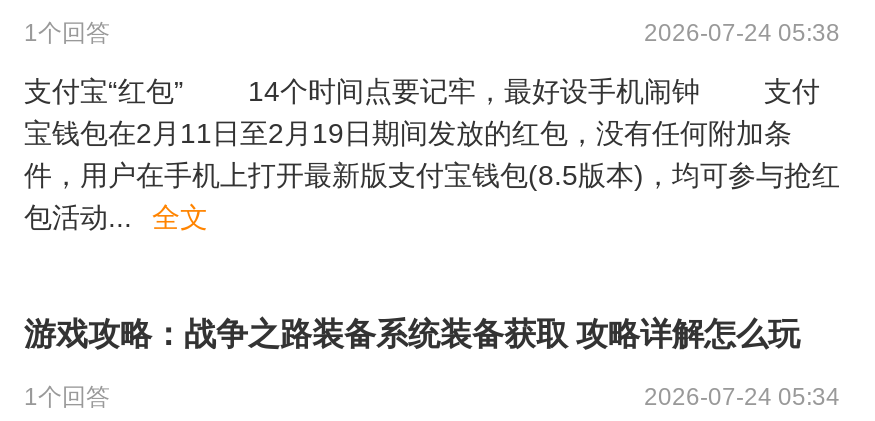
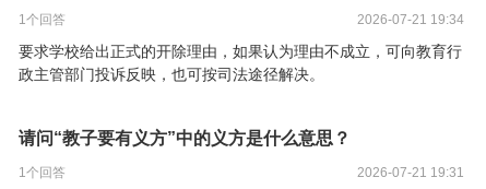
[644,19,840,47] 2026-07-24 05:38 -> [357,12,464,27] 2026-07-21 19:34
[24,75,840,233] 支付宝“红包” 14个时间点要记牢，最好设手机闹钟 支付 | 宝钱包在2月11日至2月19日期间发放的红包，没有任何附加条 | 件，用户在手机上打开最新版支付宝钱包(8.5版本)，均可参与抢红 | 包活动... | 全文 -> [19,43,462,83] 要求学校给出正式的开除理由，如果认为理由不成立，可向教育行 | 政主管部门投诉反映，也可按司法途径解决。
[24,317,800,351] 游戏攻略：战争之路装备系统装备获取 攻略详解怎么玩 -> [19,129,351,147] 请问“教子要有义方”中的义方是什么意思？
[644,383,840,411] 2026-07-24 05:34 -> [357,165,464,180] 2026-07-21 19:31

